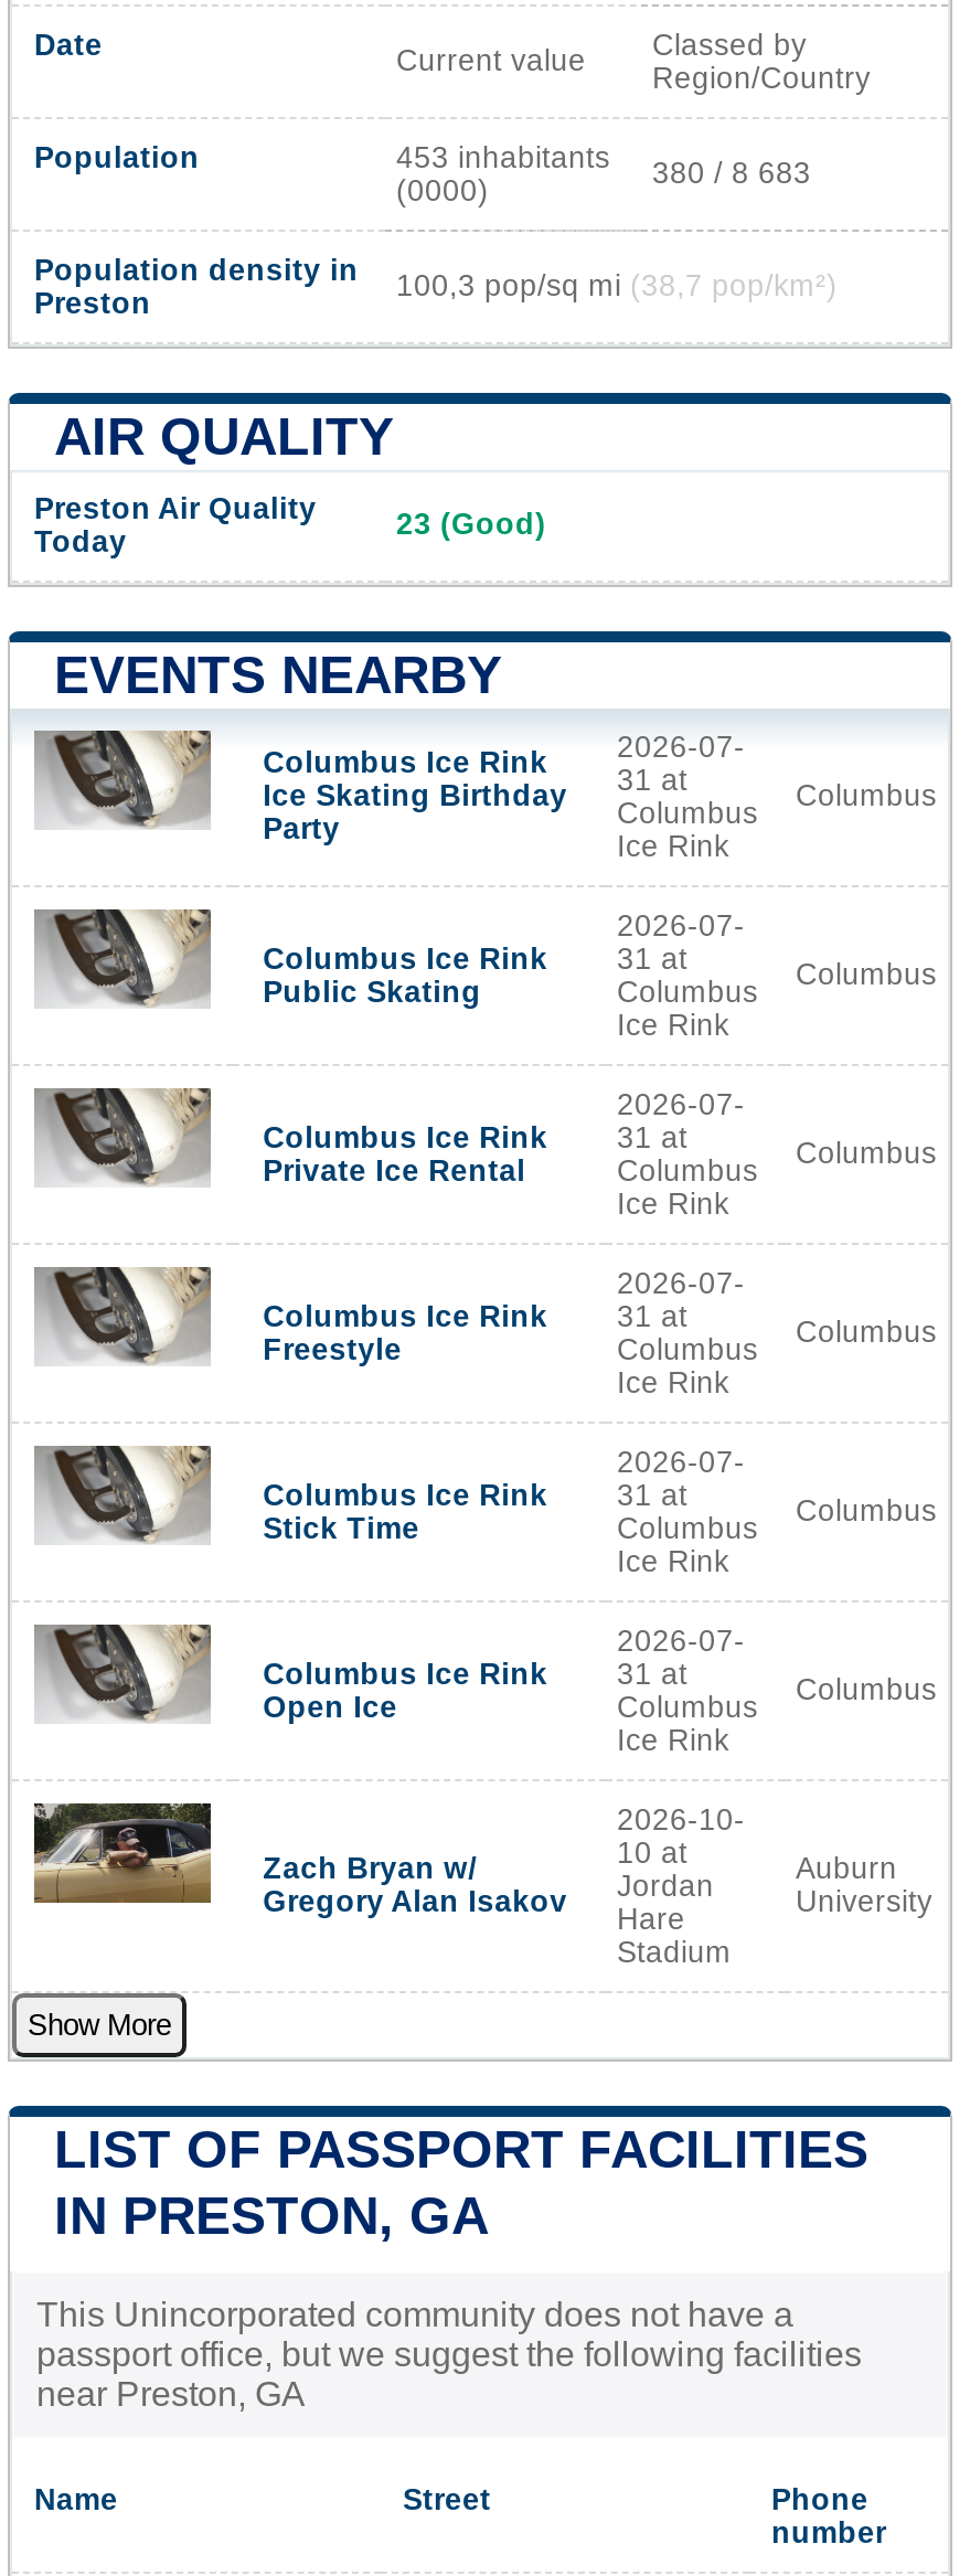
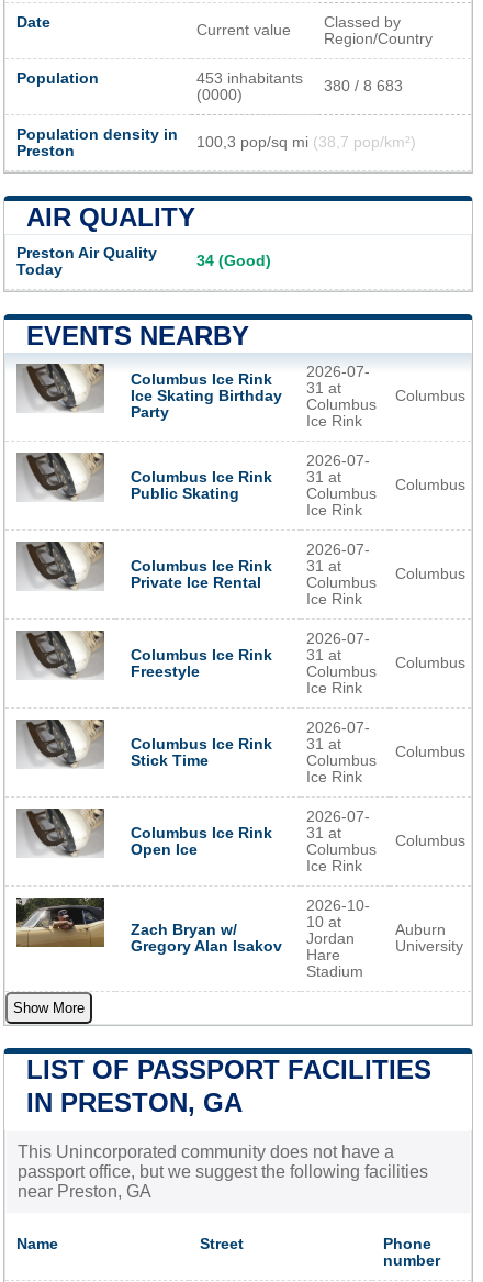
[396,507,546,540] 23 (Good) -> [196,252,271,269] 34 (Good)

